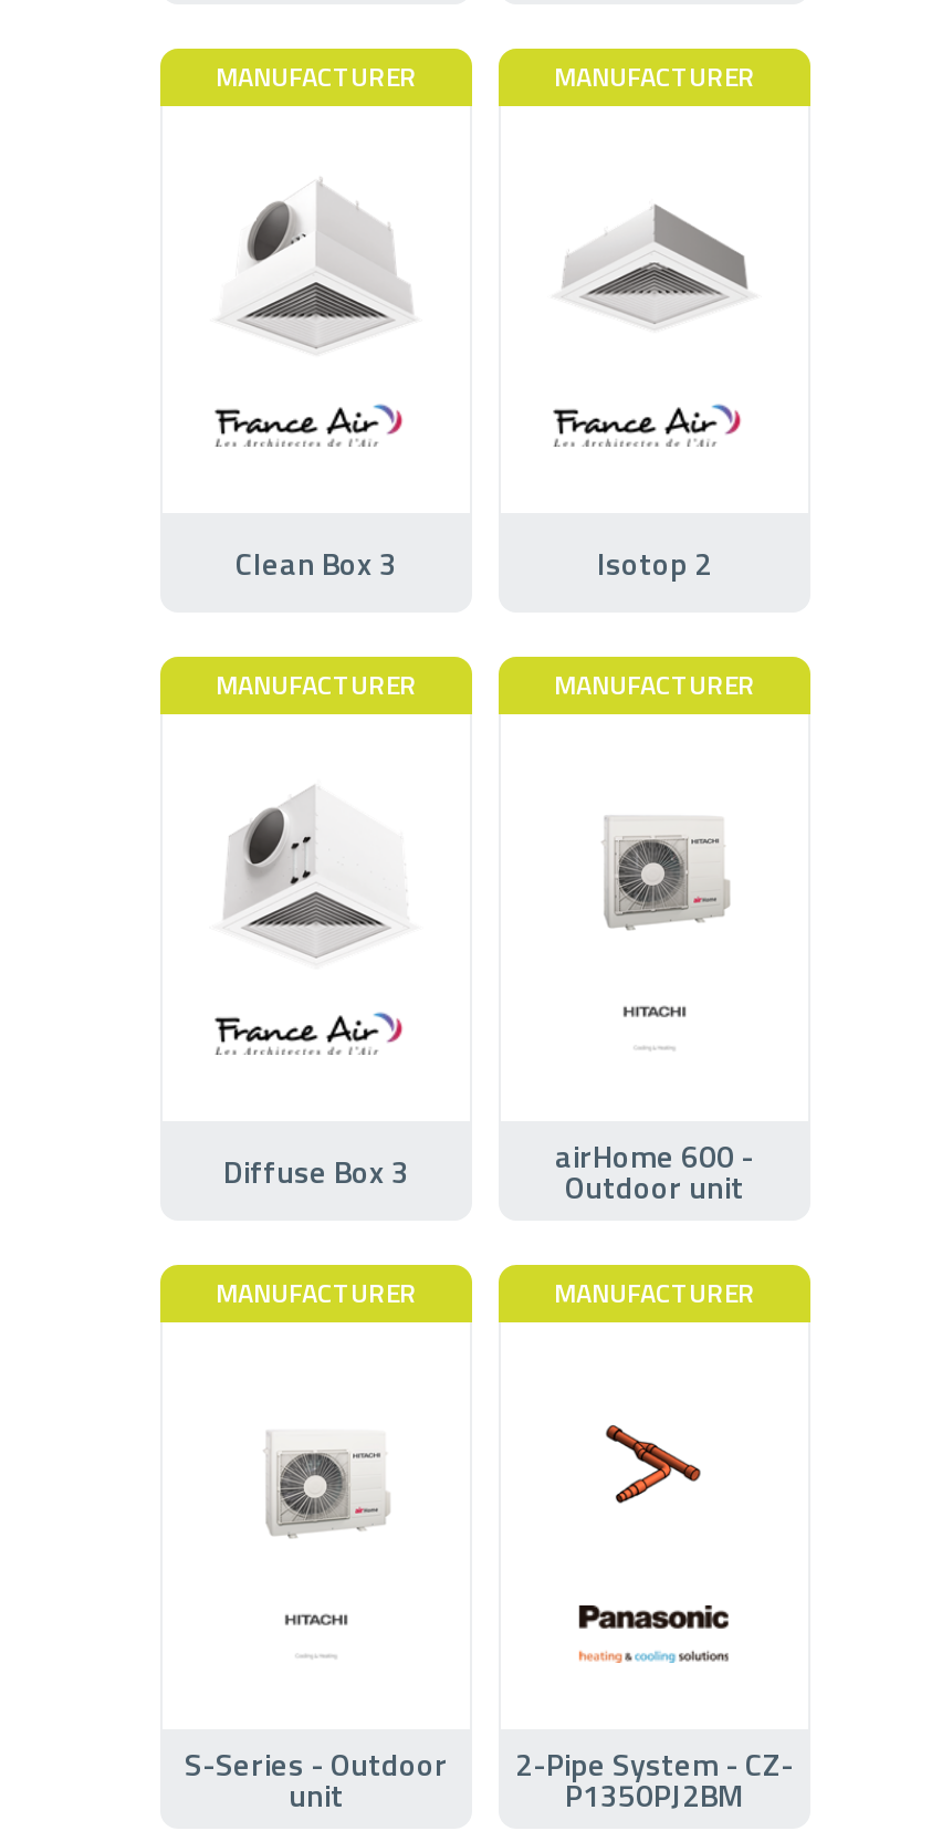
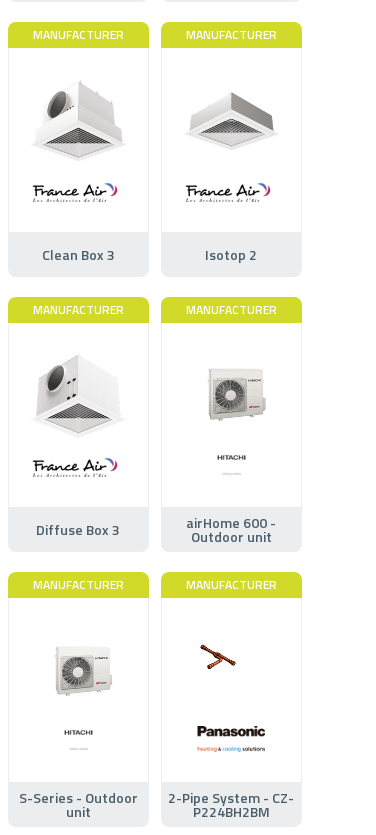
[587,1424,702,1506] [image] -> [199,644,252,679] [image]
[565,1770,744,1817] P1350PJ2BM -> [193,801,270,822] P224BH2BM

